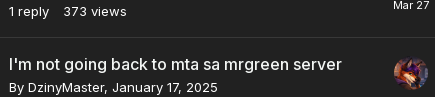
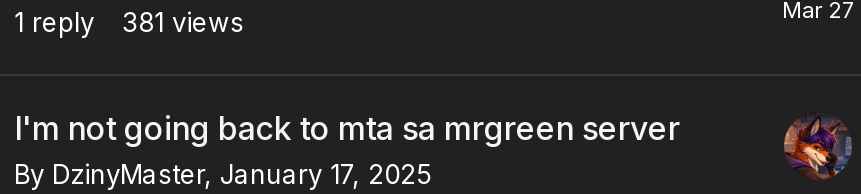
[9,3,127,19] 1 reply 373 views -> [14,6,244,38] 1 reply 381 views

